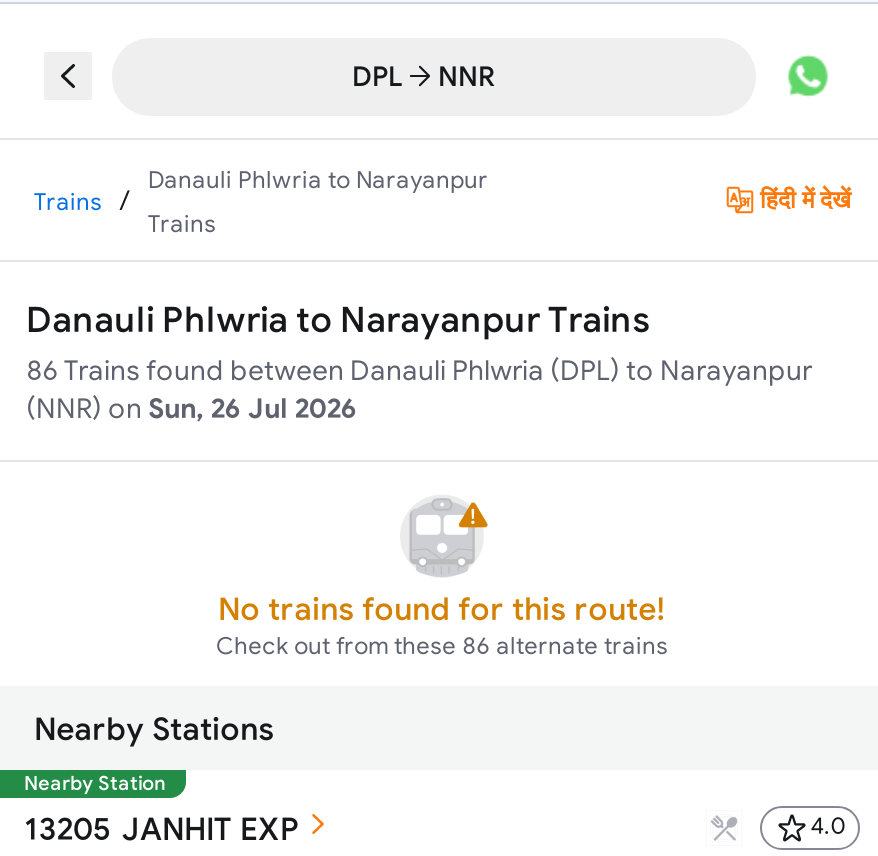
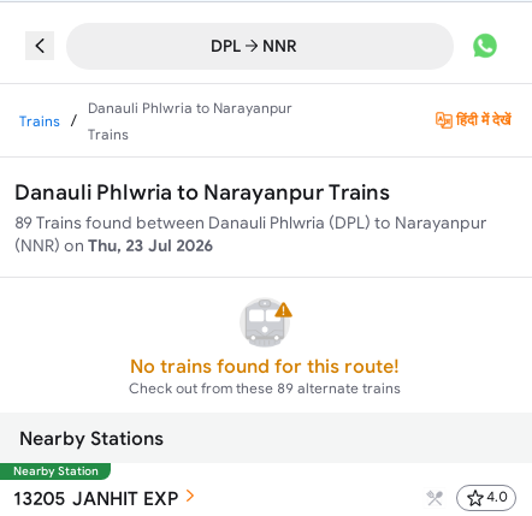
[26,354,812,386] 86 Trains found between Danauli Phlwria (DPL) to Narayanpur -> [14,213,486,232] 89 Trains found between Danauli Phlwria (DPL) to Narayanpur
[26,392,358,424] (NNR) on Sun, 26 Jul 2026 -> [14,236,214,255] (NNR) on Thu, 23 Jul 2026
[216,633,668,659] Check out from these 86 alternate trains -> [129,380,401,396] Check out from these 89 alternate trains

